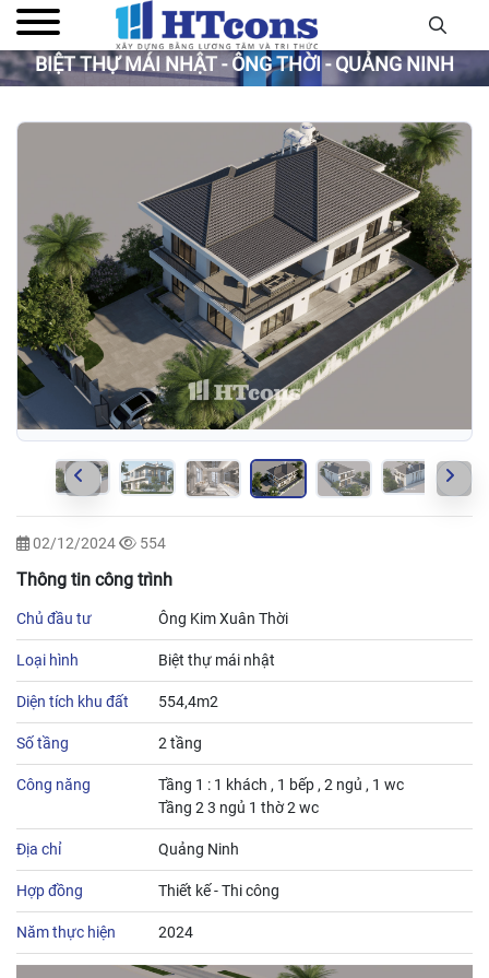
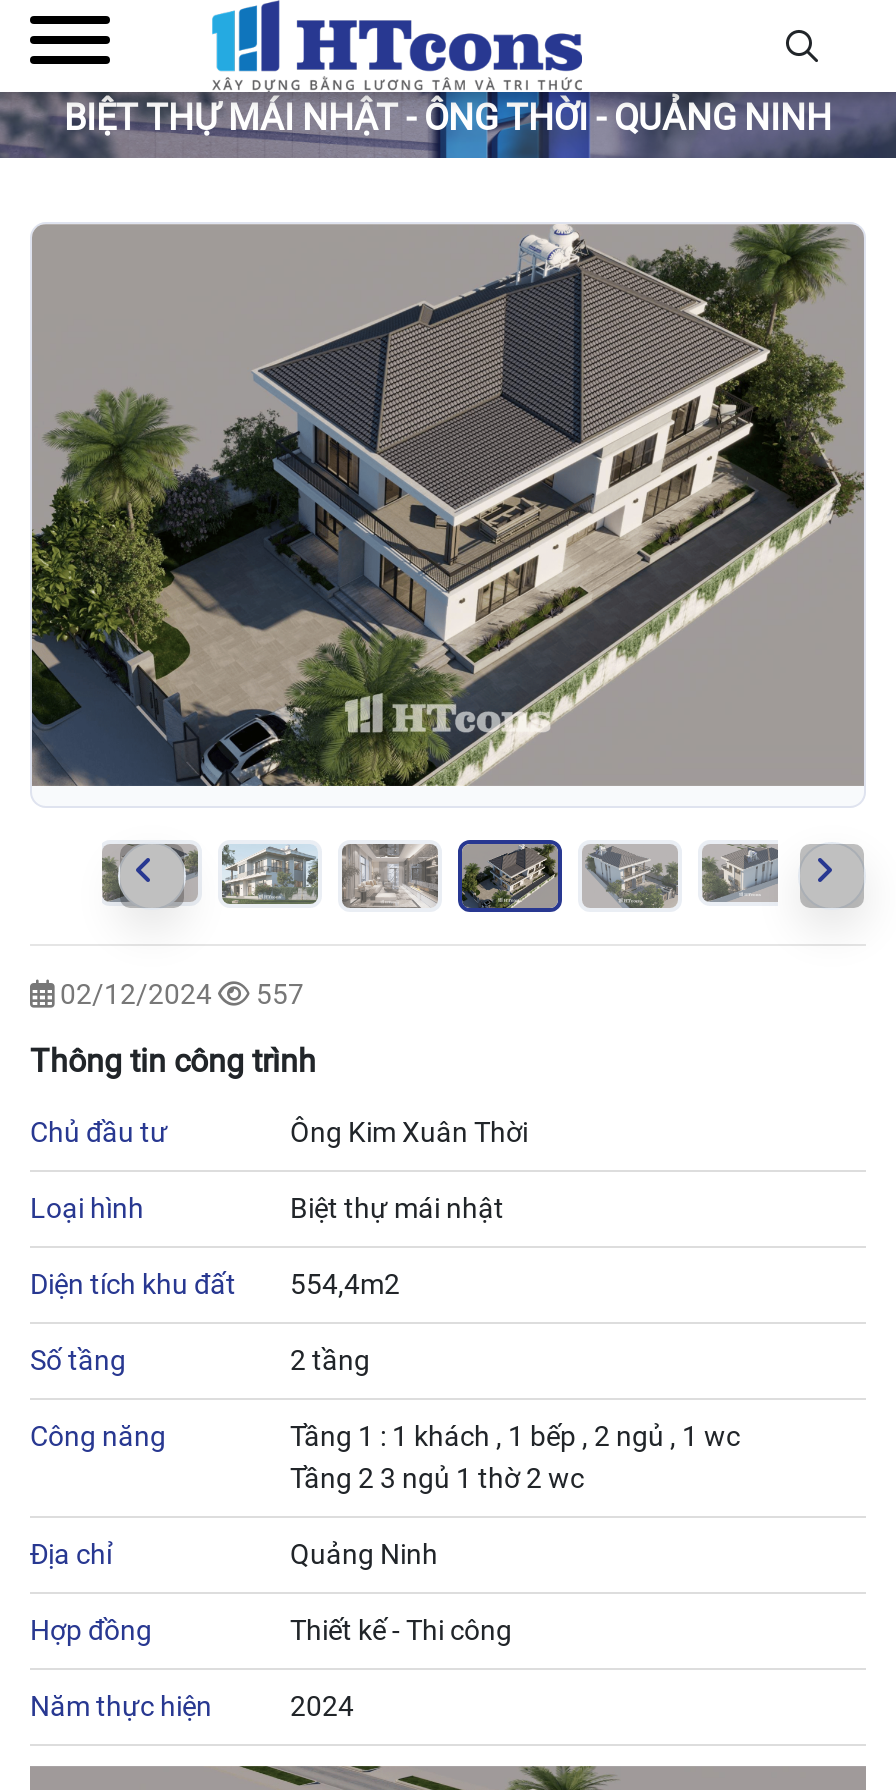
[29,535,166,552] 02/12/2024 554 -> [54,979,304,1011] 02/12/2024 557

